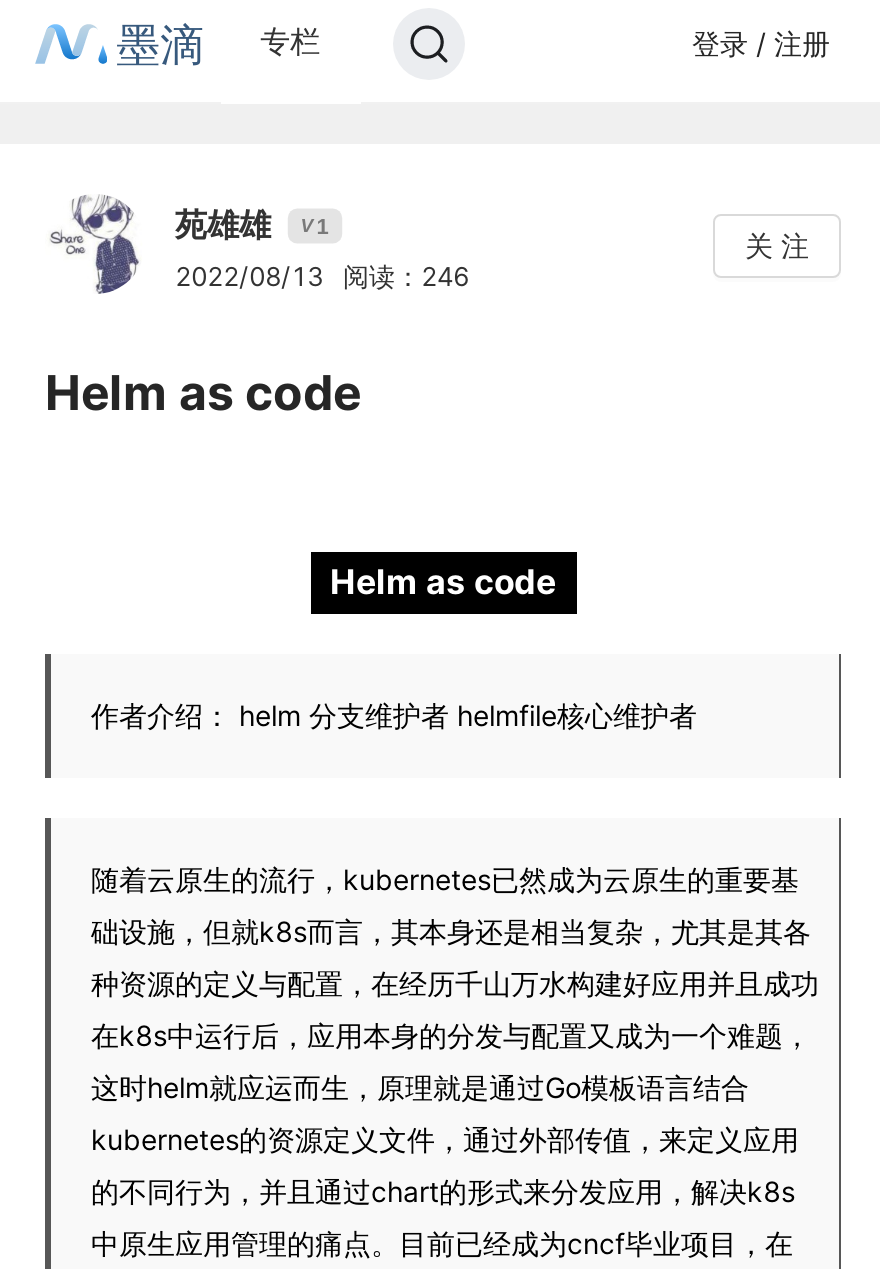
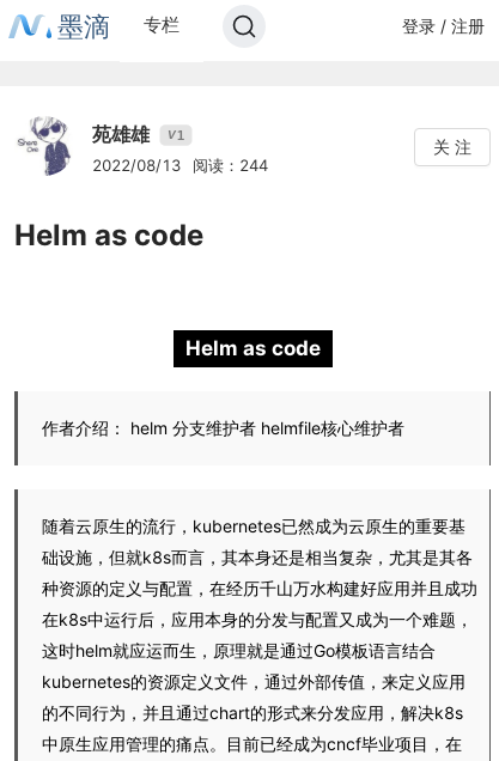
[175,260,469,292] 2022/08/13 阅读：246 -> [92,156,268,175] 2022/08/13 阅读：244

